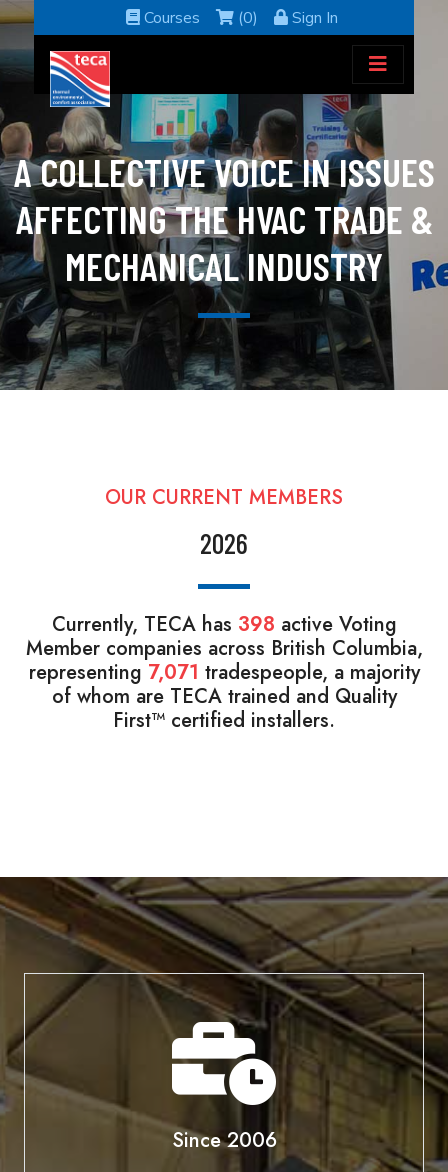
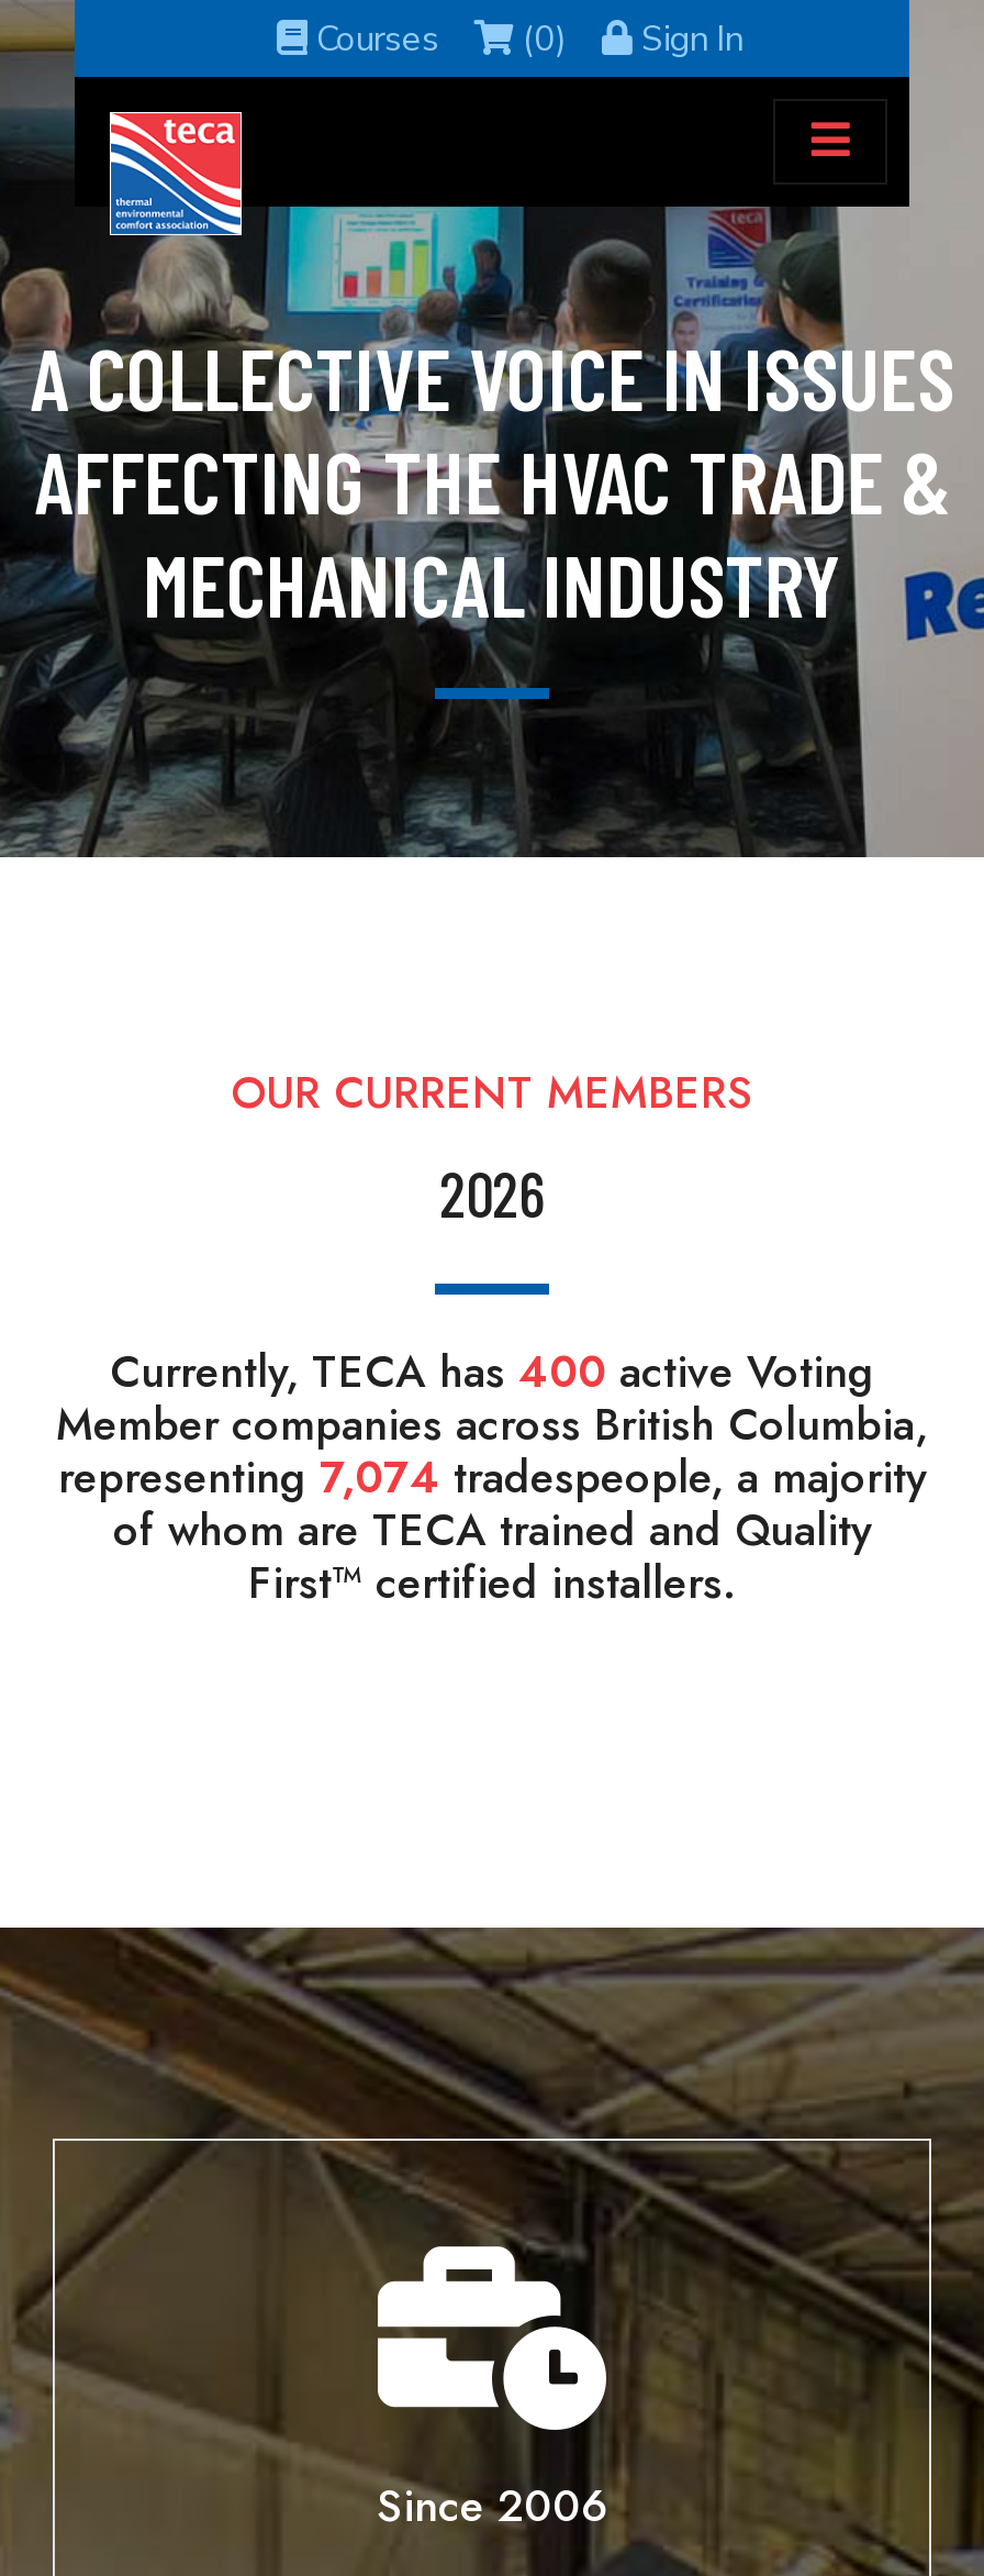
[51,610,396,639] Currently, TECA has 398 active Voting -> [110,1341,874,1404] Currently, TECA has 400 active Voting
[28,658,419,687] representing 7,071 tradespeople, a majority -> [58,1446,926,1510] representing 7,074 tradespeople, a majority

